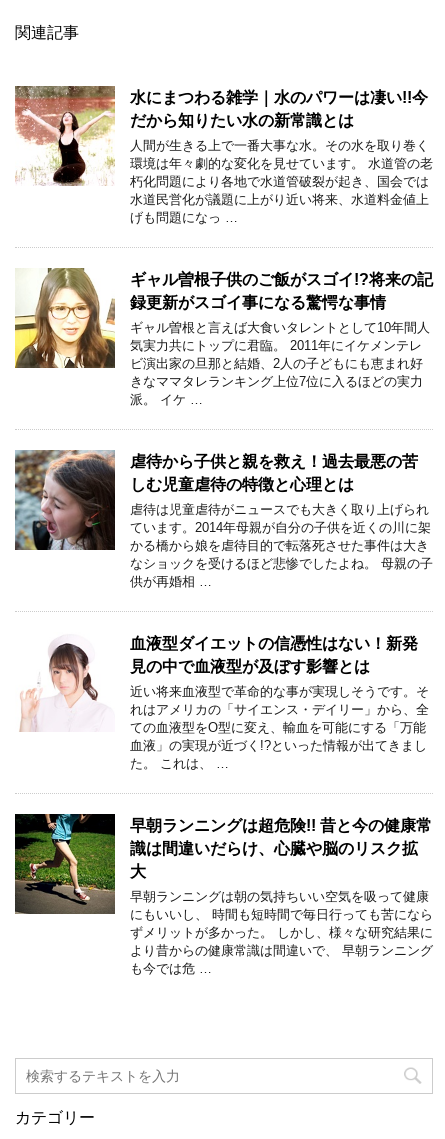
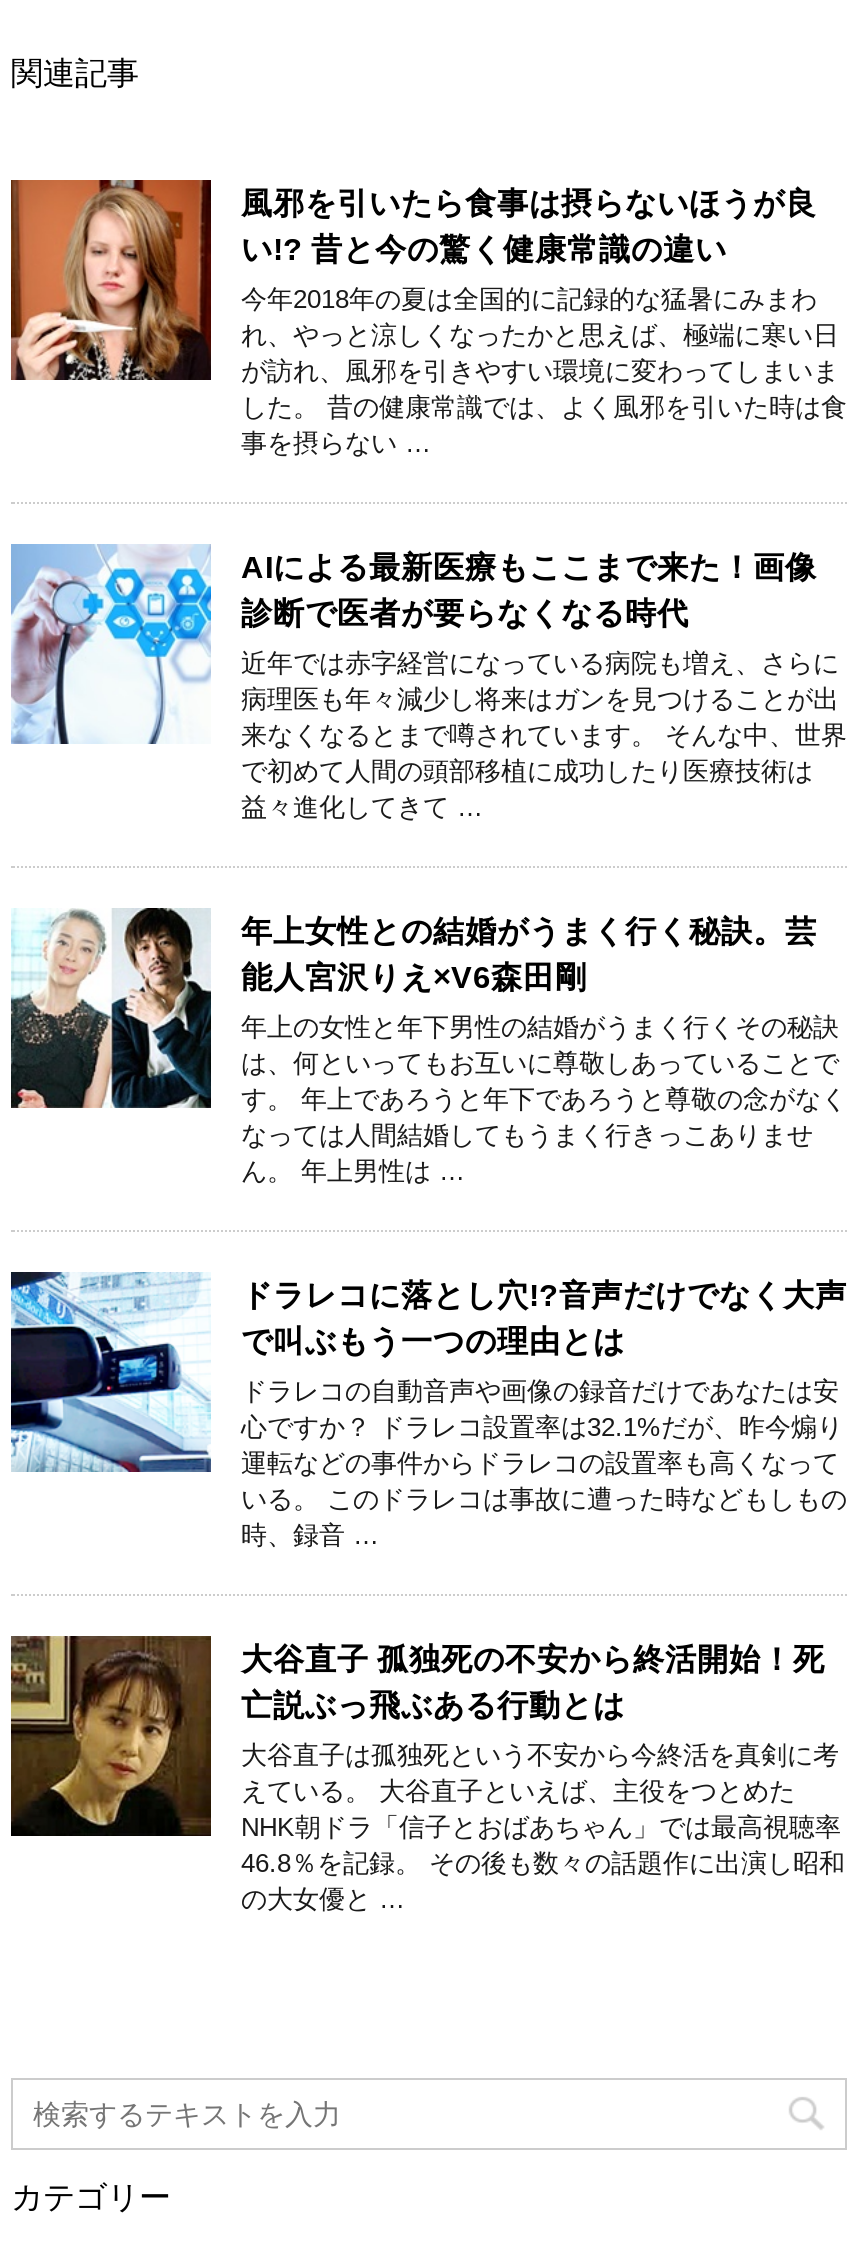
[15,85,428,187] [image] | 水にまつわる雑学｜水のパワーは凄い!!今 | だから知りたい水の新常識とは -> [9,179,817,383] [image] | 風邪を引いたら食事は摂らないほうが良 | い!? 昔と今の驚く健康常識の違い
[130,138,433,225] 人間が生きる上で一番大事な水。その水を取り巻く | 環境は年々劇的な変化を見せています。 水道管の老 | 朽化問題により各地で水道管破裂が起き、国会では | 水道民営化が議題に上がり近い将来、水道料金値上 | げも問題になっ … -> [241,284,847,458] 今年2018年の夏は全国的に記録的な猛暑にみまわ | れ、やっと涼しくなったかと思えば、極端に寒い日 | が訪れ、風邪を引きやすい環境に変わってしまいま | した。 昔の健康常識では、よく風邪を引いた時は食 | 事を摂らない …
[14,267,433,369] [image] | ギャル曽根子供のご飯がスゴイ!?将来の記 | 録更新がスゴイ事になる驚愕な事情 -> [11,543,817,745] [image] | AIによる最新医療もここまで来た！画像 | 診断で医者が要らなくなる時代
[130,320,430,407] ギャル曽根と言えば大食いタレントとして10年間人 | 気実力共にトップに君臨。 2011年にイケメンテレ | ビ演出家の旦那と結婚、2人の子どもにも恵まれ好 | きなママタレランキング上位7位に入るほどの実力 | 派。 イケ … -> [241,648,847,822] 近年では赤字経営になっている病院も増え、さらに | 病理医も年々減少し将来はガンを見つけることが出 | 来なくなるとまで噂されています。 そんな中、世界 | で初めて人間の頭部移植に成功したり医療技術は | 益々進化してきて …
[14,449,418,551] [image] | 虐待から子供と親を救え！過去最悪の苦 | しむ児童虐待の特徴と心理とは -> [11,907,817,1109] [image] | 年上女性との結婚がうまく行く秘訣。芸 | 能人宮沢りえ×V6森田剛
[130,502,433,589] 虐待は児童虐待がニュースでも大きく取り上げられ | ています。2014年母親が自分の子供を近くの川に架 | かる橋から娘を虐待目的で転落死させた事件は大き | なショックを受けるほど悲惨でしたよね。 母親の子 | 供が再婚相 … -> [241,1012,847,1186] 年上の女性と年下男性の結婚がうまく行くその秘訣 | は、何といってもお互いに尊敬しあっていることで | す。 年上であろうと年下であろうと尊敬の念がなく | なっては人間結婚してもうまく行きっこありませ | ん。 年上男性は …
[15,635,418,733] [image] | 血液型ダイエットの信憑性はない！新発 | 見の中で血液型が及ぼす影響とは -> [9,1269,847,1475] [image] | ドラレコに落とし穴!?音声だけでなく大声 | で叫ぶもう一つの理由とは
[130,684,429,771] 近い将来血液型で革命的な事が実現しそうです。そ | れはアメリカの「サイエンス・デイリー」から、全 | ての血液型をO型に変え、輸血を可能にする「万能 | 血液」の実現が近づく!?といった情報が出てきまし | た。 これは、 … -> [241,1376,847,1550] ドラレコの自動音声や画像の録音だけであなたは安 | 心ですか？ ドラレコ設置率は32.1%だが、昨今煽り | 運転などの事件からドラレコの設置率も高くなって | いる。 このドラレコは事故に遭った時などもしもの | 時、録音 …
[14,813,432,914] [image] | 早朝ランニングは超危険!! 昔と今の健康常 | 識は間違いだらけ、心臓や脳のリスク拡 | 大 -> [9,1635,825,1837] [image] | 大谷直子 孤独死の不安から終活開始！死 | 亡説ぶっ飛ぶある行動とは
[130,889,433,976] 早朝ランニングは朝の気持ちいい空気を吸って健康 | にもいいし、 時間も短時間で毎日行っても苦になら | ずメリットが多かった。 しかし、様々な研究結果に | より昔からの健康常識は間違いで、 早朝ランニング | も今では危 … -> [241,1740,845,1914] 大谷直子は孤独死という不安から今終活を真剣に考 | えている。 大谷直子といえば、主役をつとめた | NHK朝ドラ「信子とおばあちゃん」では最高視聴率 | 46.8％を記録。 その後も数々の話題作に出演し昭和 | の大女優と …

